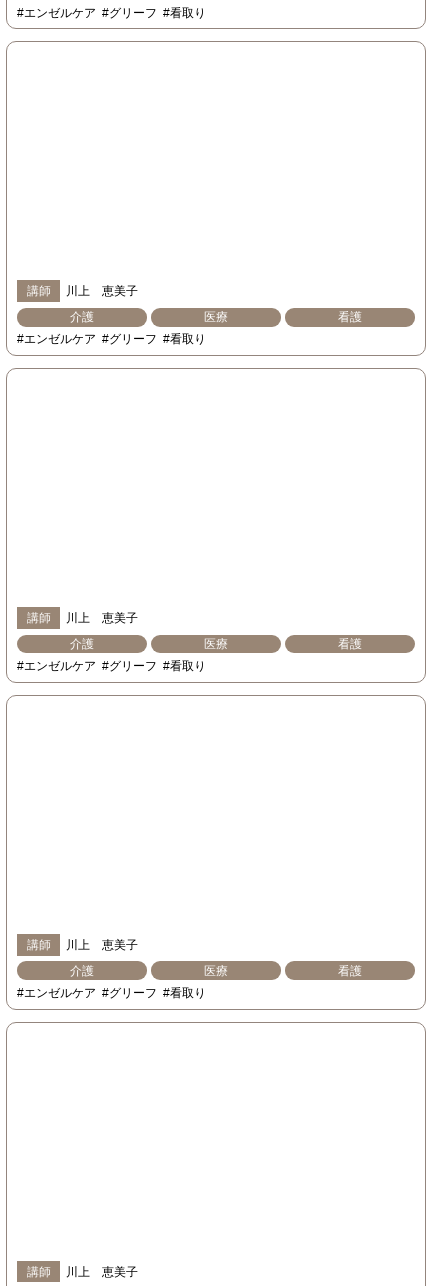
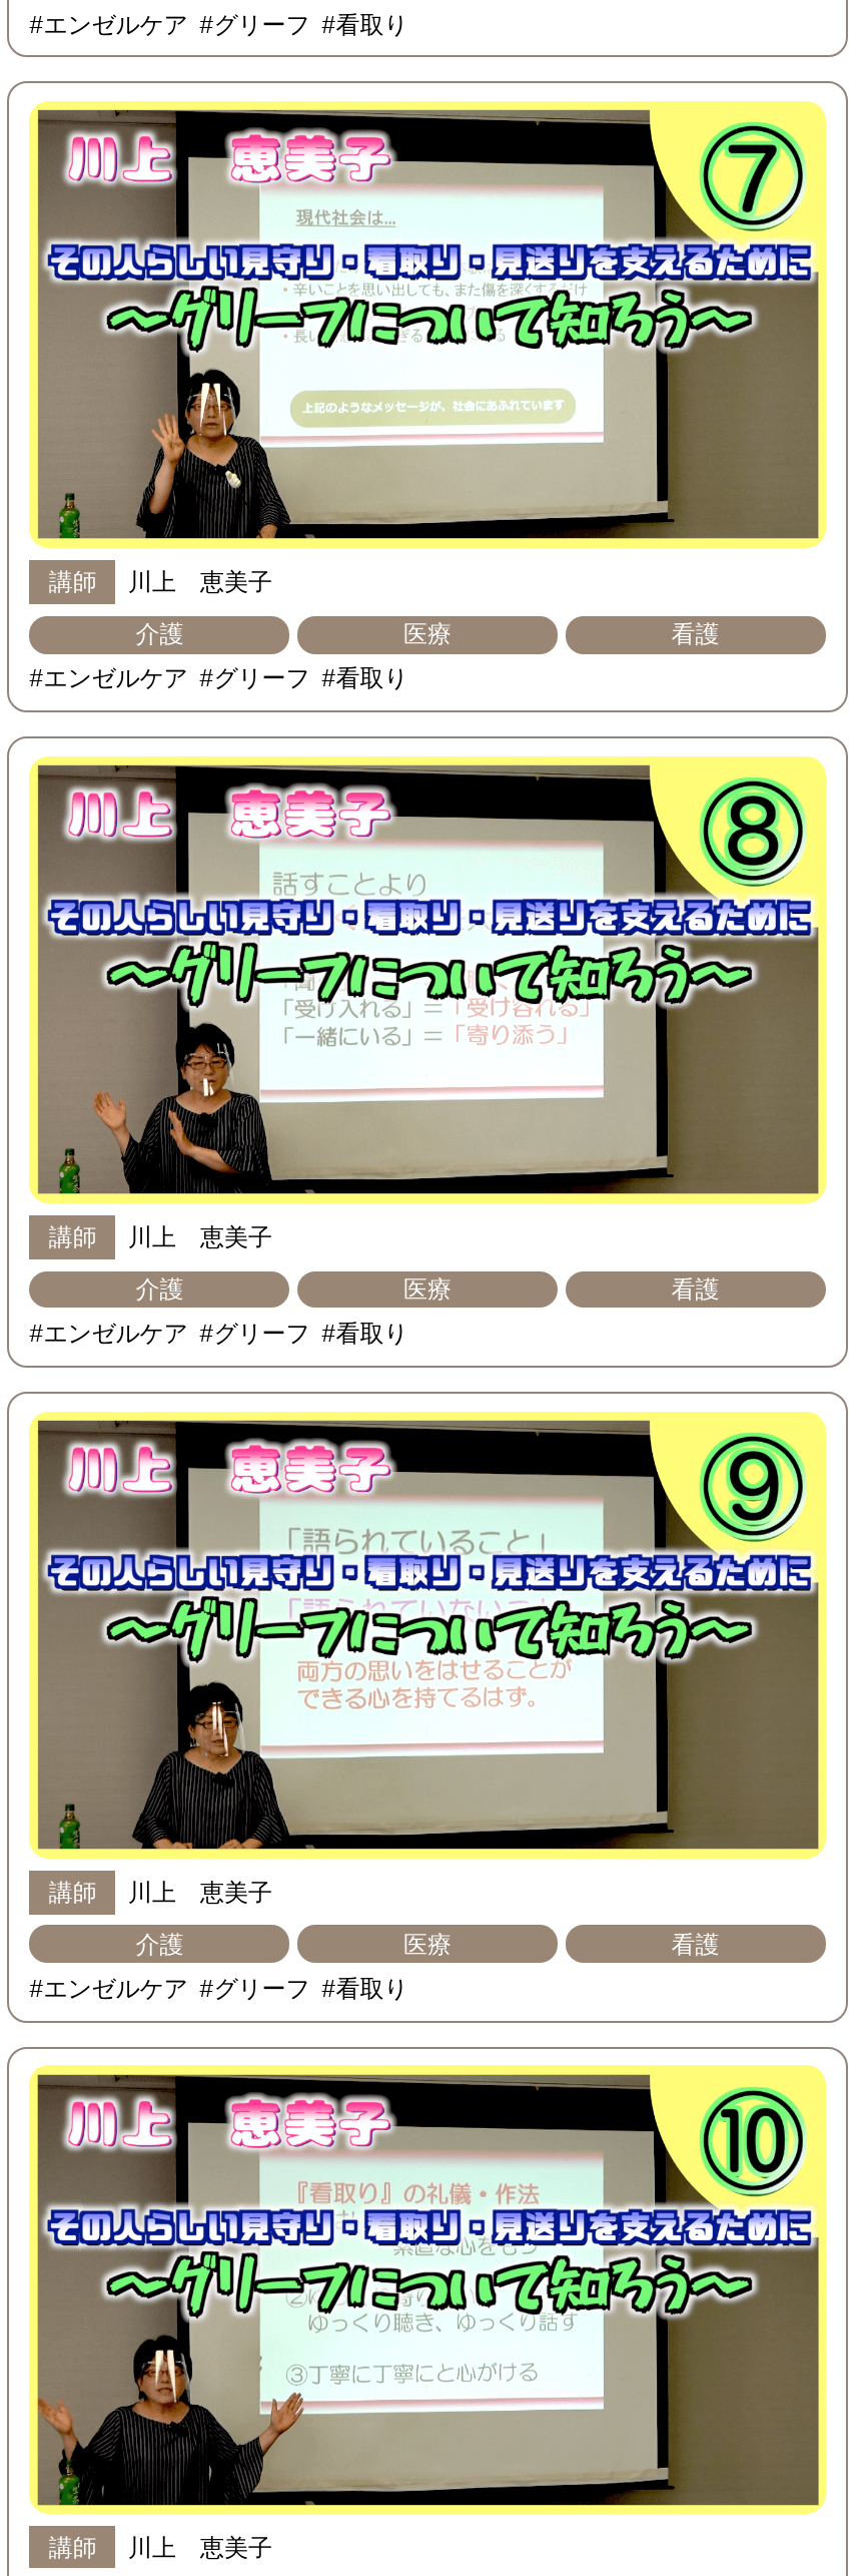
none -> [27,99,828,550] [image]
none -> [27,754,828,1205] [image]
none -> [27,1410,828,1861] [image]
none -> [27,2063,828,2516] [image]

